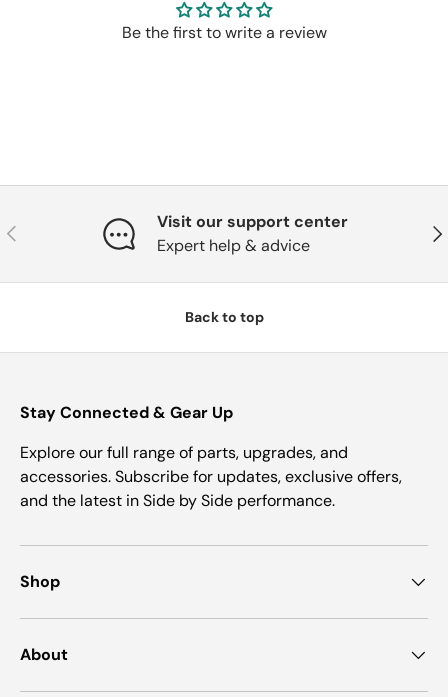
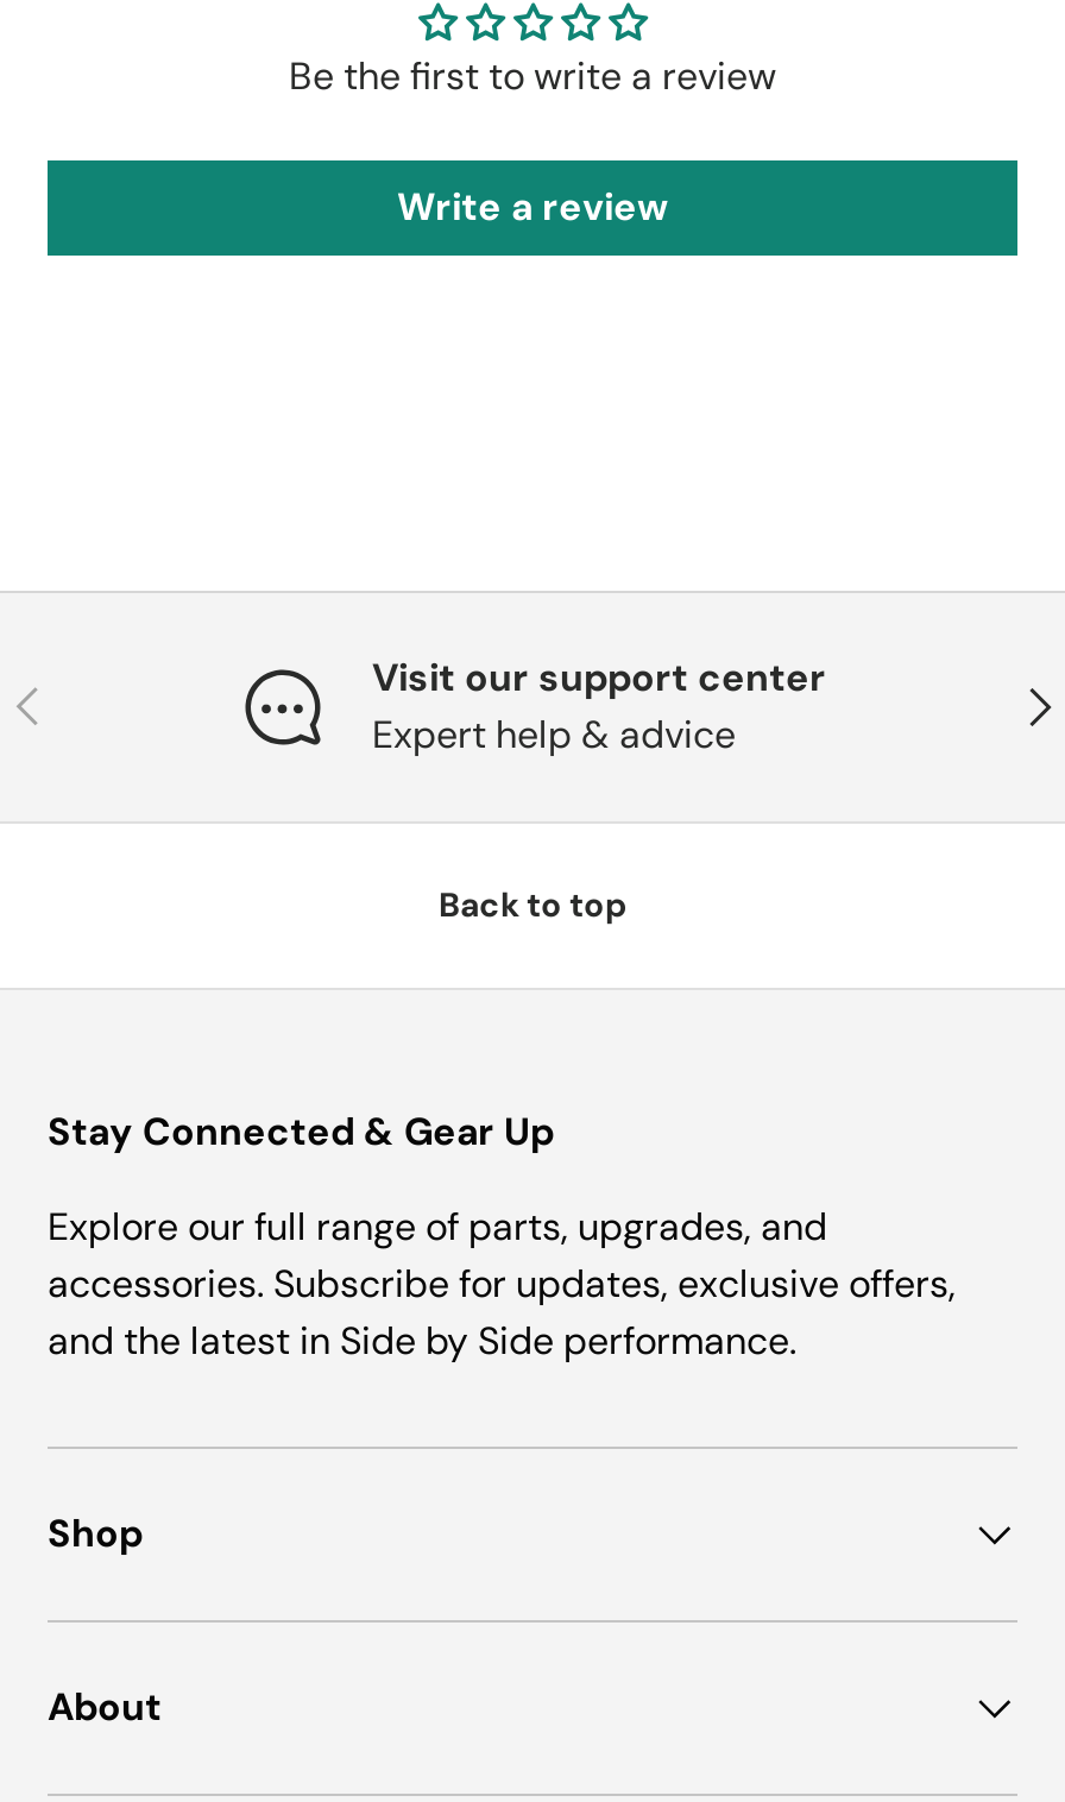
none -> [397,181,668,231] Write a review

